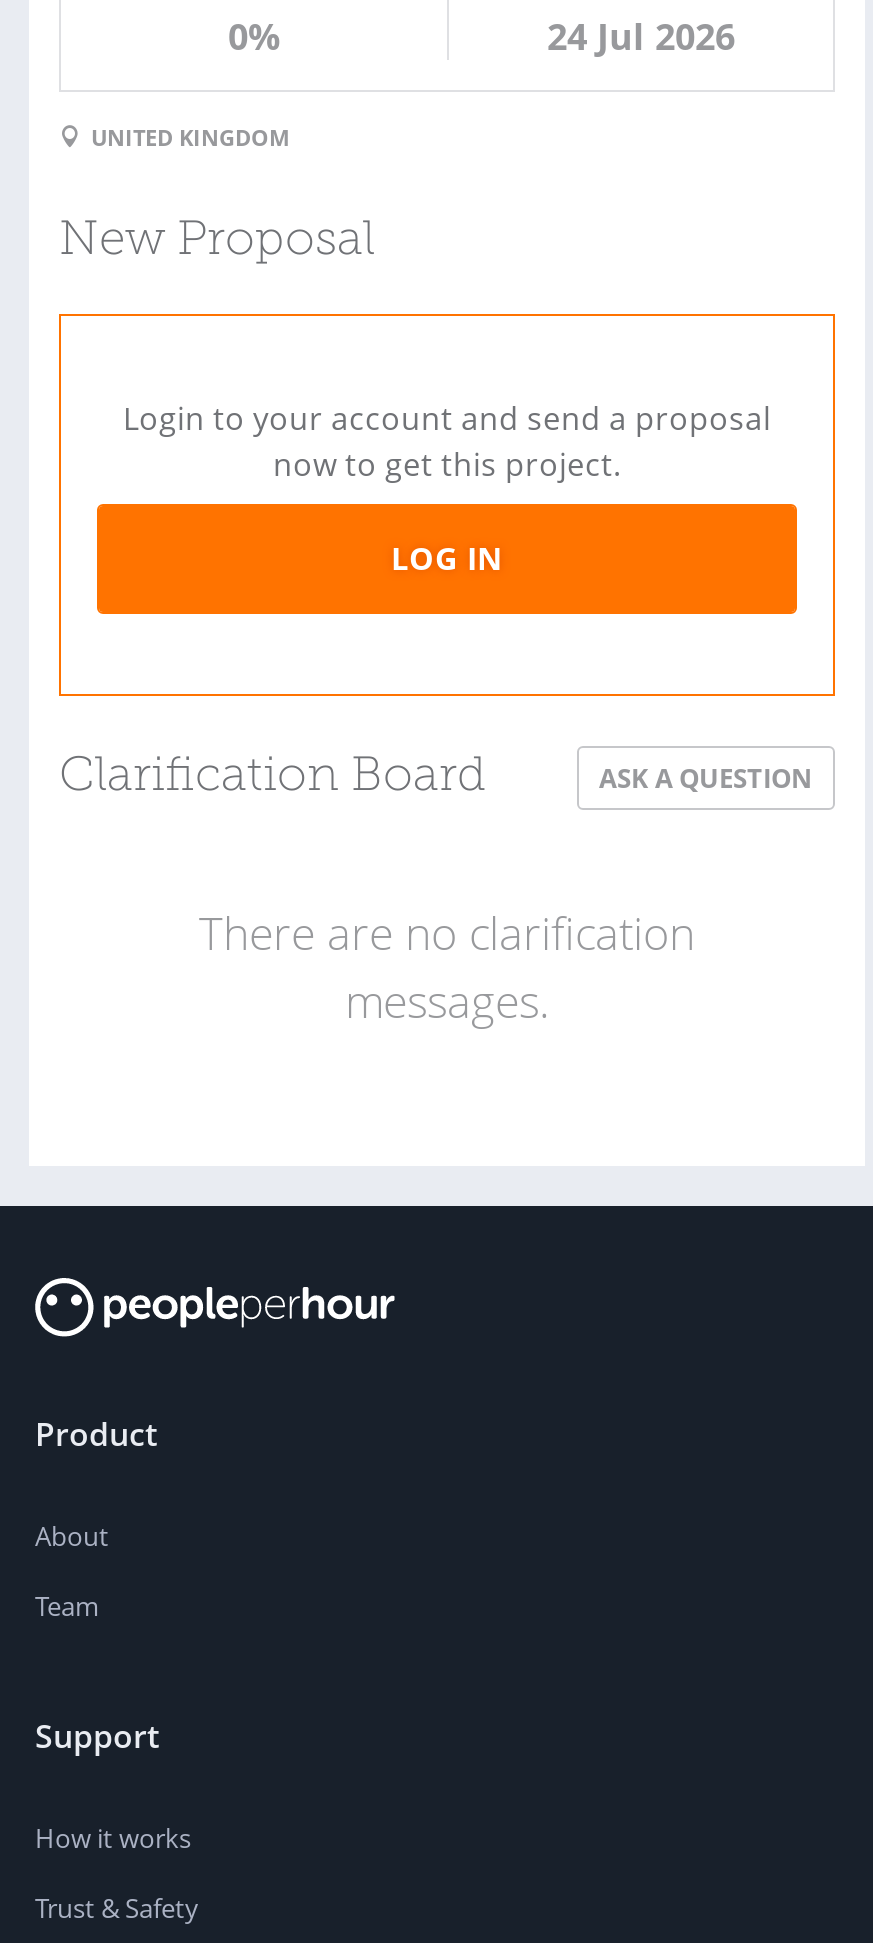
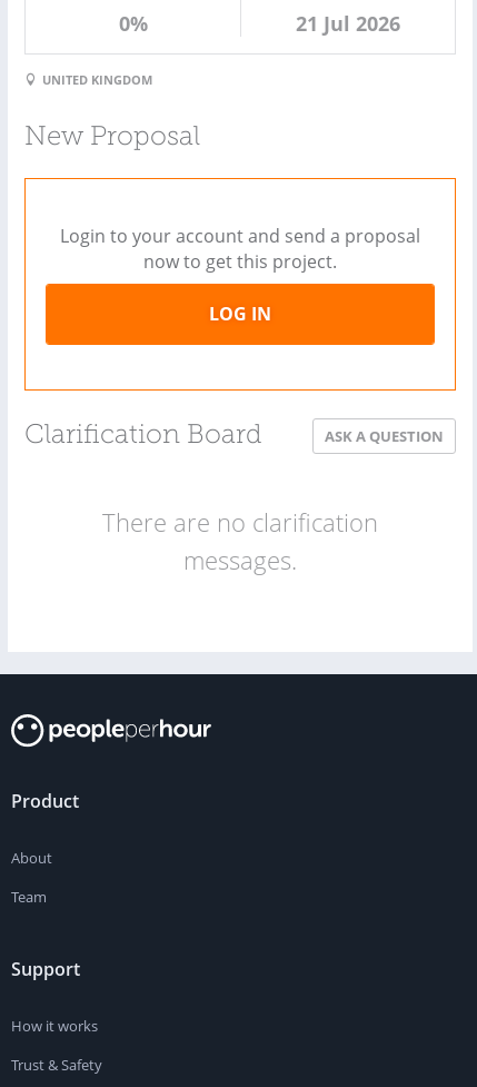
[547,12,735,60] 24 Jul 2026 -> [296,10,400,37] 21 Jul 2026

